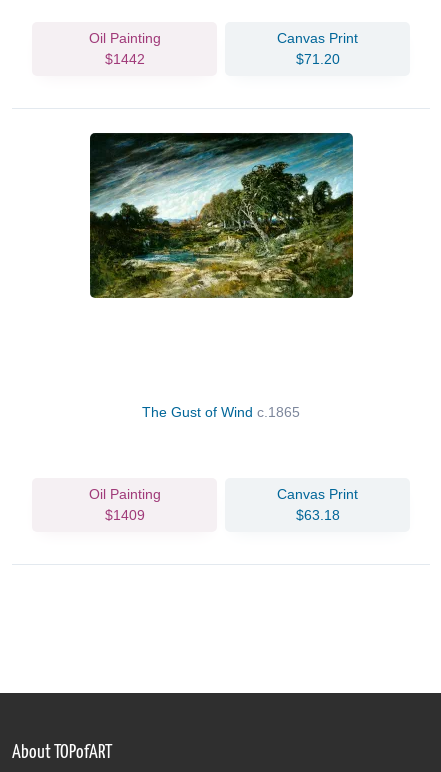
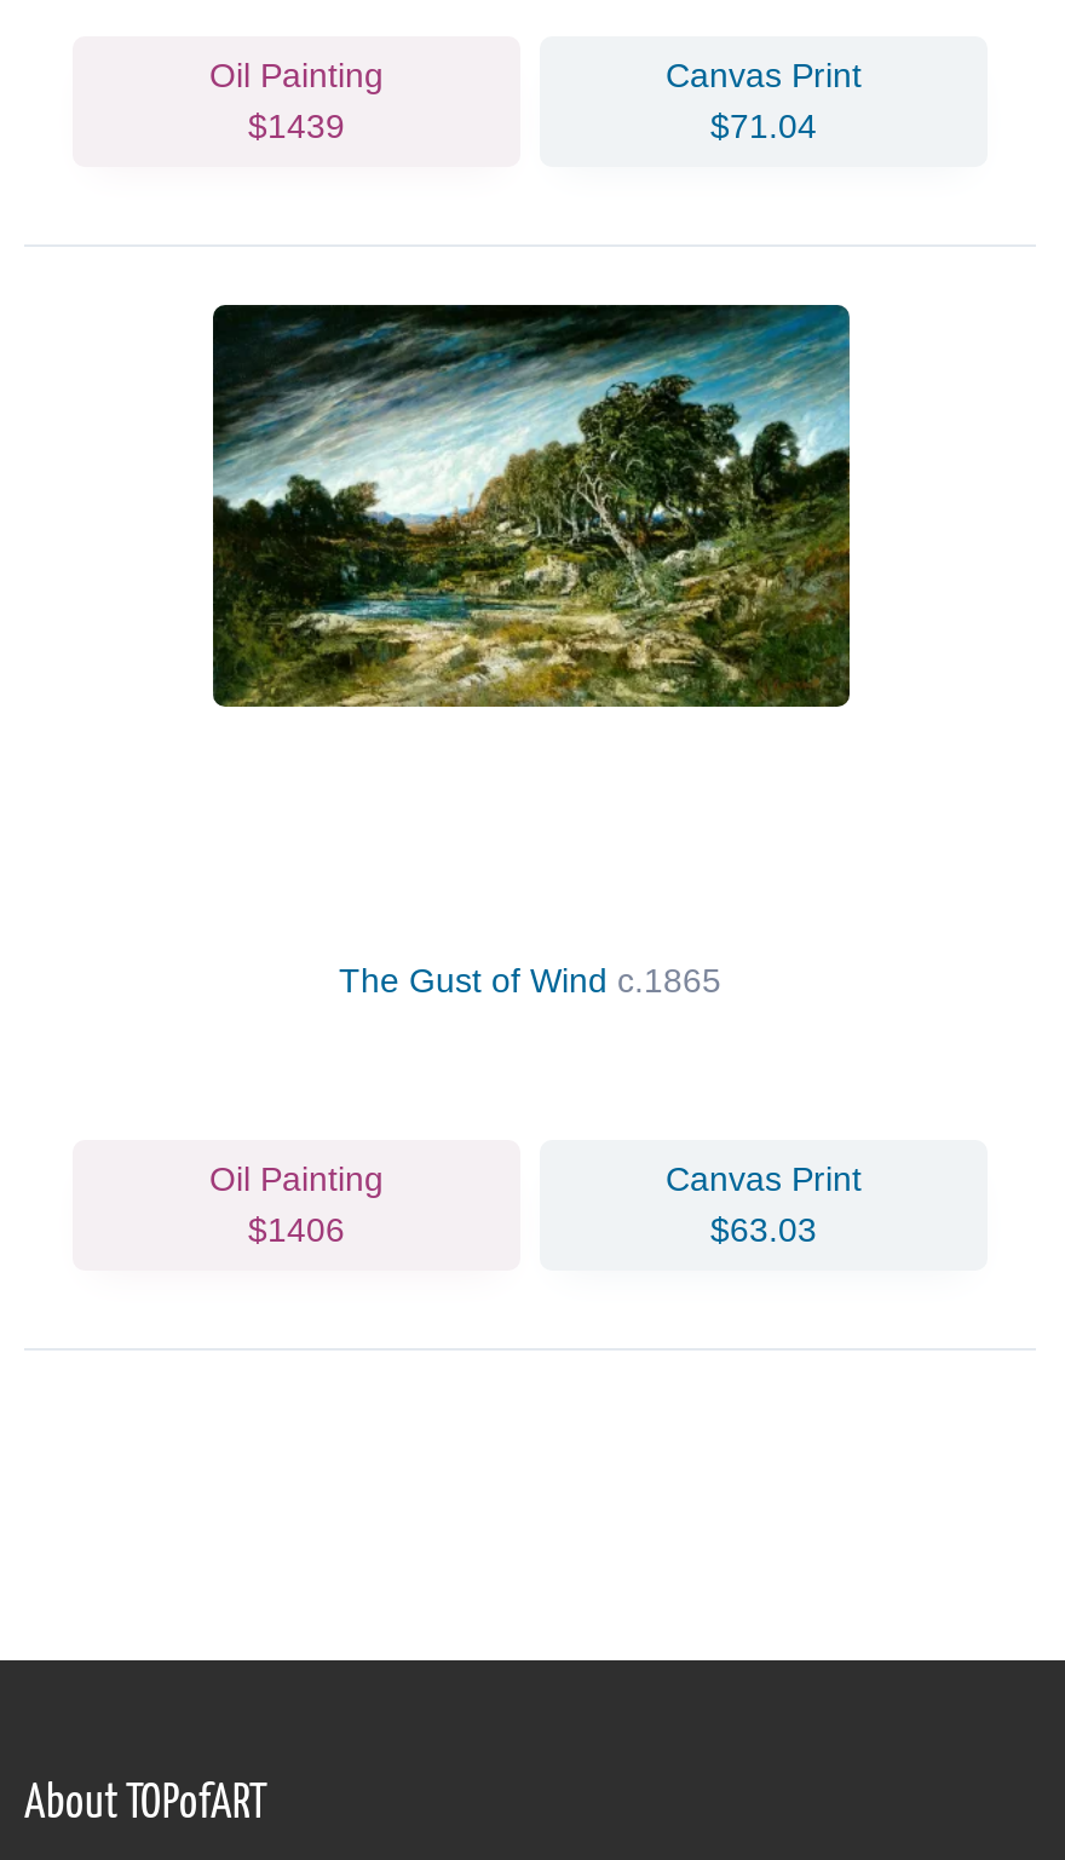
[104,51,144,67] $1442 -> [248,106,345,145] $1439
[295,51,339,67] $71.20 -> [710,106,817,145] $71.04
[104,507,144,523] $1409 -> [248,1210,345,1249] $1406
[295,507,339,523] $63.18 -> [710,1210,817,1249] $63.03

